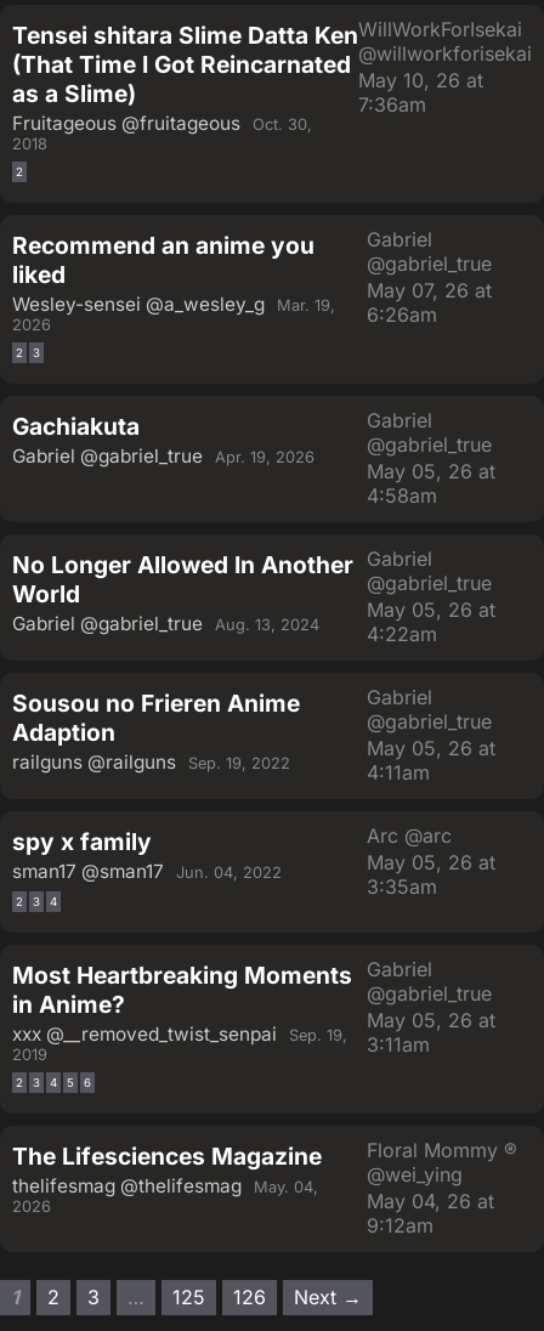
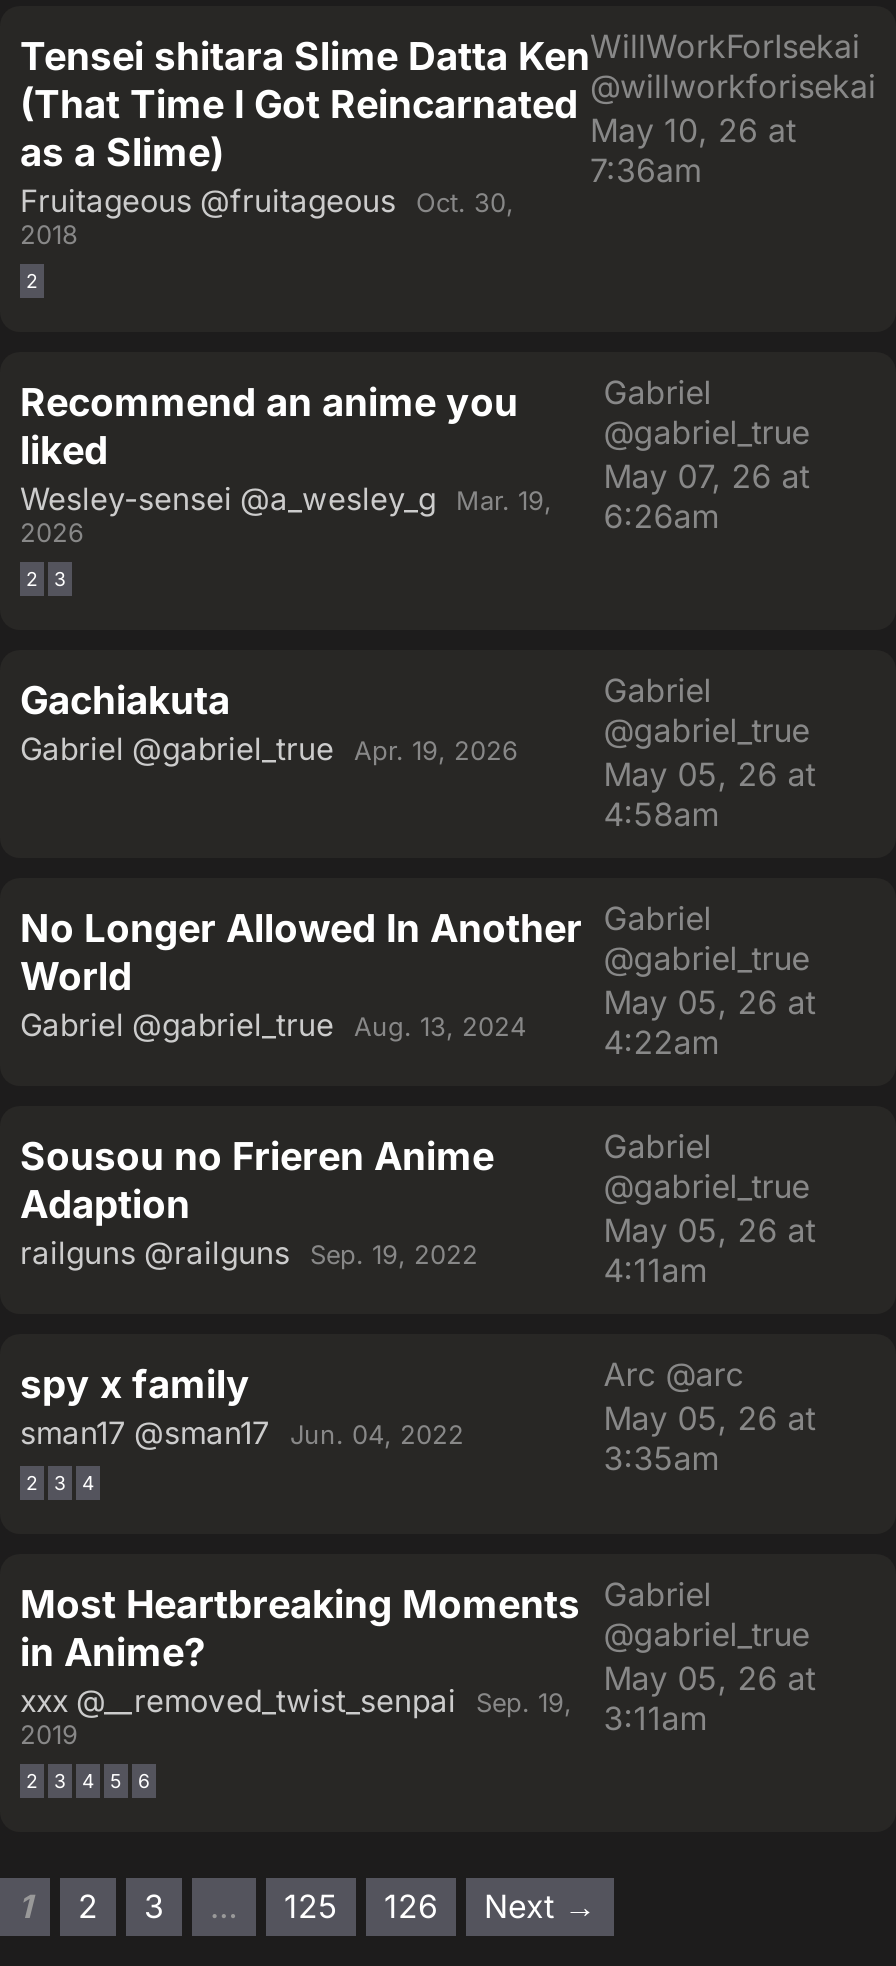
[12,1142,322,1216] The Lifesciences Magazine | thelifesmag @thelifesmag | May. 04, | 2026 -> none
[366,1138,517,1237] Floral Mommy ® | @wei_ying | May 04, 26 at | 9:12am -> none

